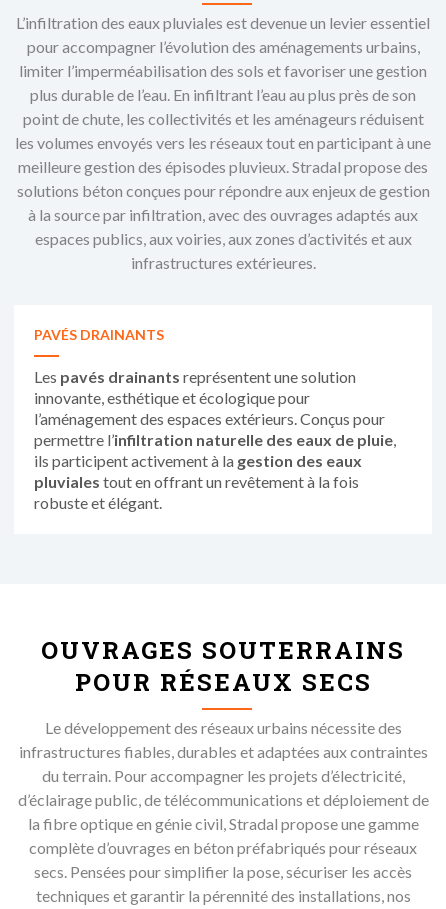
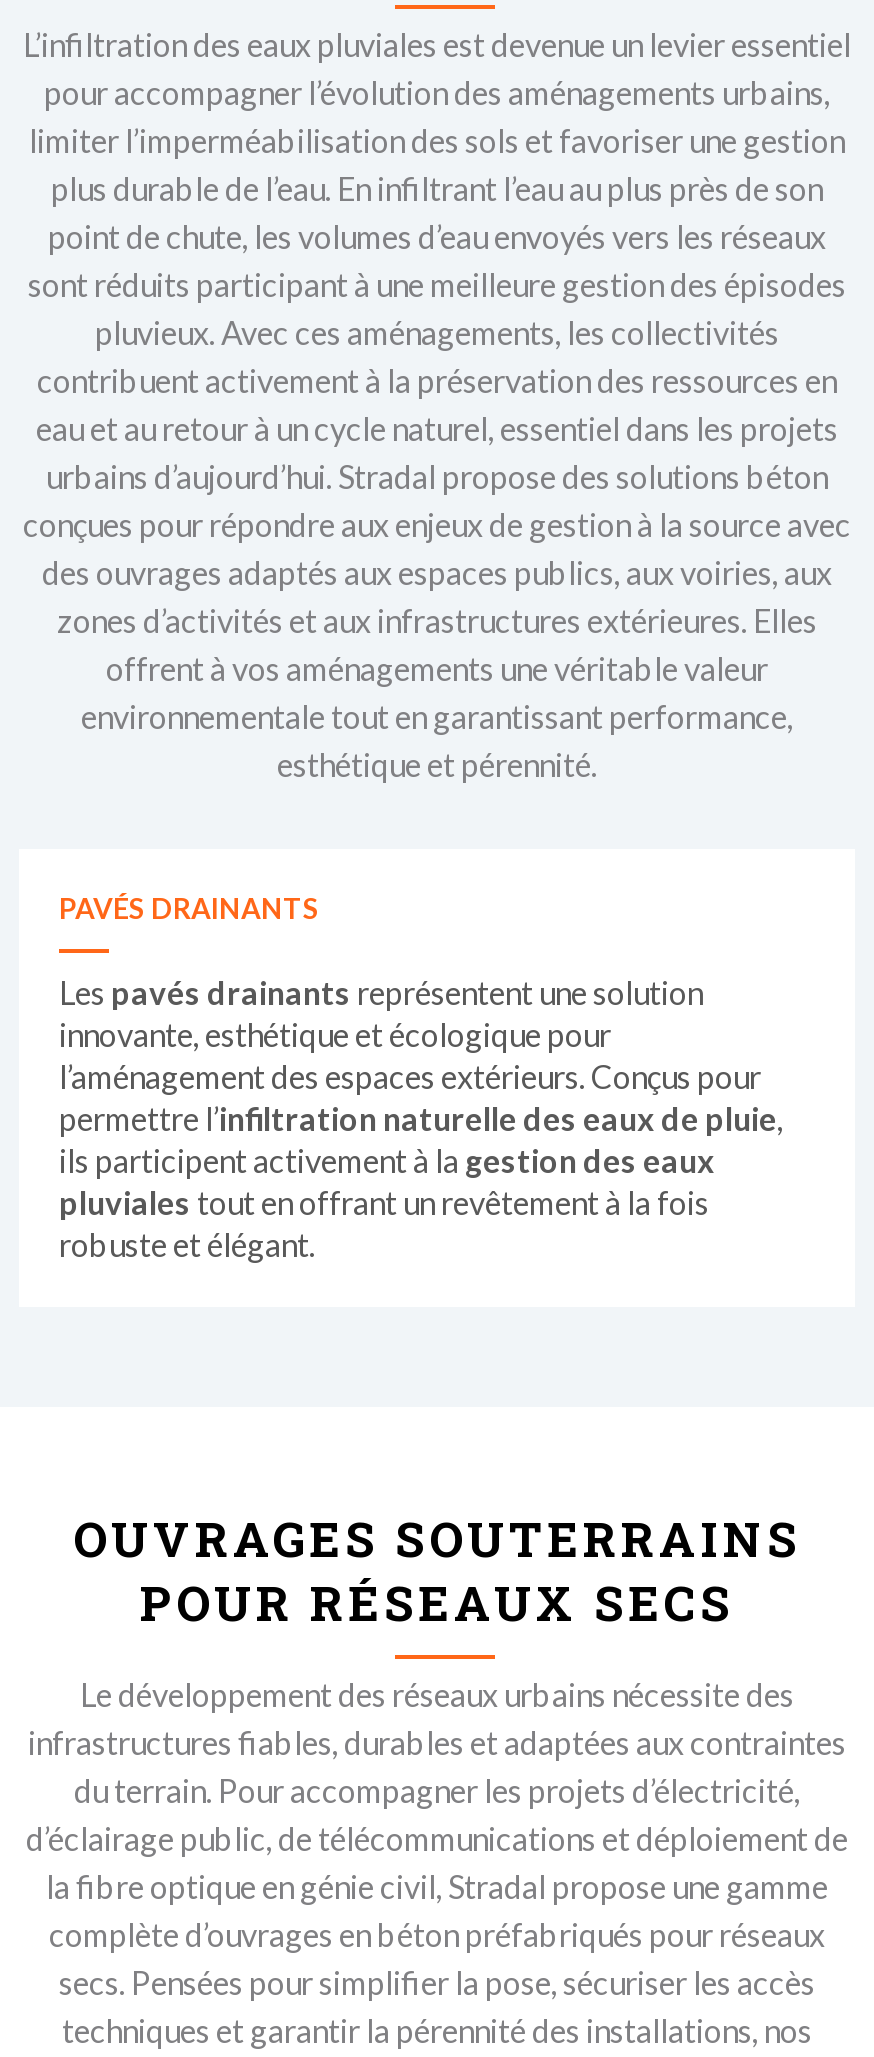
[15,109,431,272] point de chute, les collectivités et les aménageurs réduisent | les volumes envoyés vers les réseaux tout en participant à une | meilleure gestion des épisodes pluvieux. Stradal propose des | solutions béton conçues pour répondre aux enjeux de gestion | à la source par infiltration, avec des ouvrages adaptés aux | espaces publics, aux voiries, aux zones d’activités et aux | infrastructures extérieures. -> [23,217,851,783] point de chute, les volumes d’eau envoyés vers les réseaux | sont réduits participant à une meilleure gestion des épisodes | pluvieux. Avec ces aménagements, les collectivités | contribuent activement à la préservation des ressources en | eau et au retour à un cycle naturel, essentiel dans les projets | urbains d’aujourd’hui. Stradal propose des solutions béton | conçues pour répondre aux enjeux de gestion à la source avec | des ouvrages adaptés aux espaces publics, aux voiries, aux | zones d’activités et aux infrastructures extérieures. Elles | offrent à vos aménagements une véritable valeur | environnementale tout en garantissant performance, | esthétique et pérennité.

